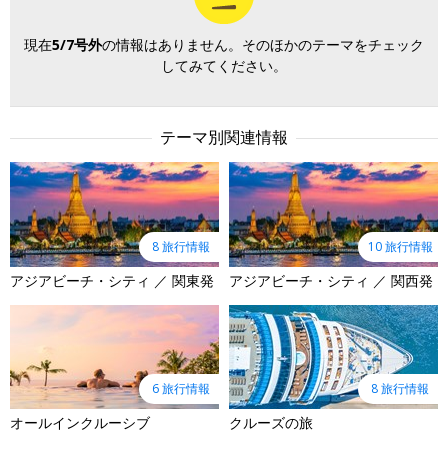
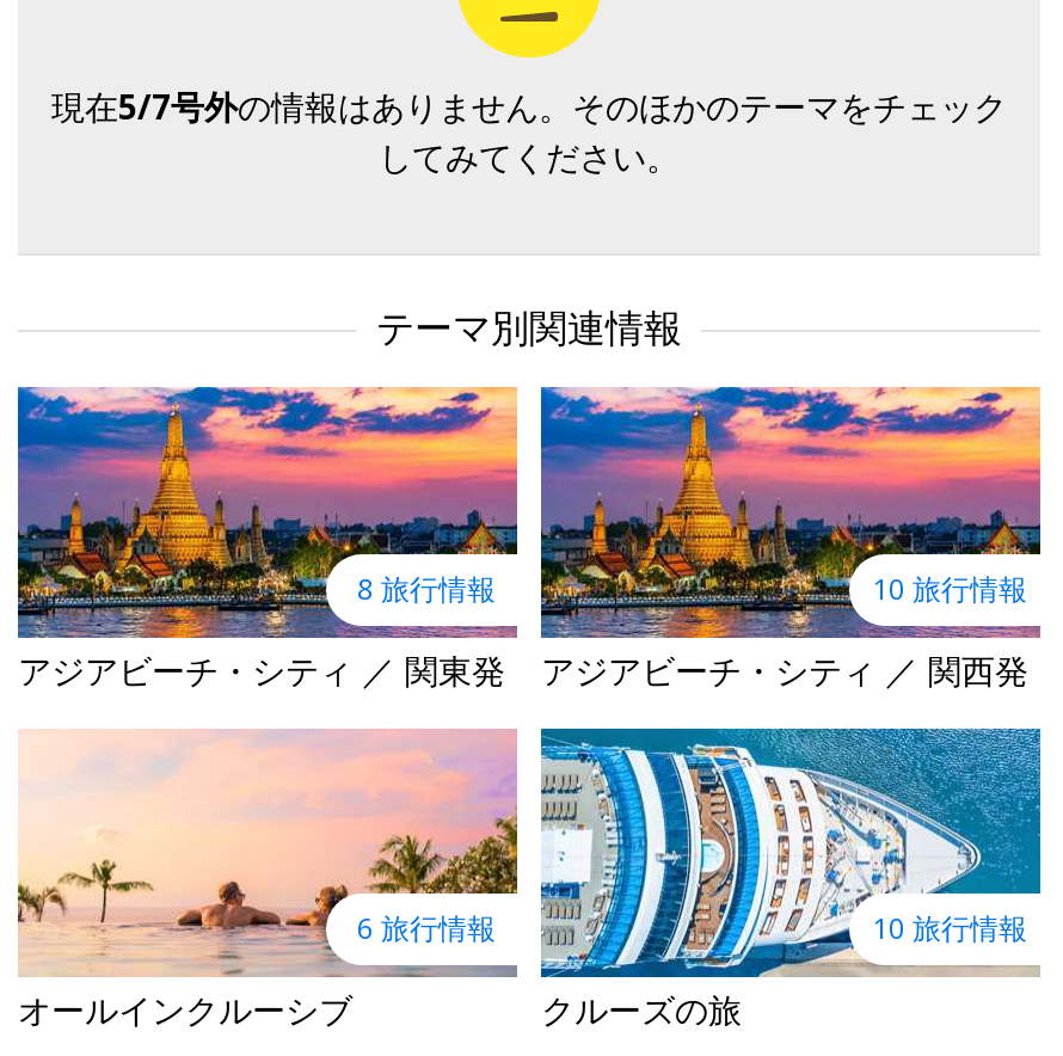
[371,380,429,397] 8 旅行情報 -> [872,908,1027,949] 10 旅行情報

